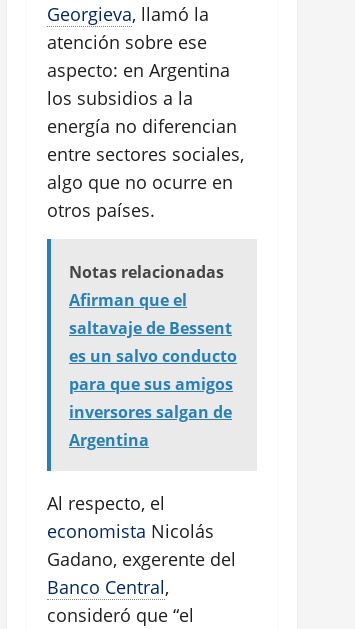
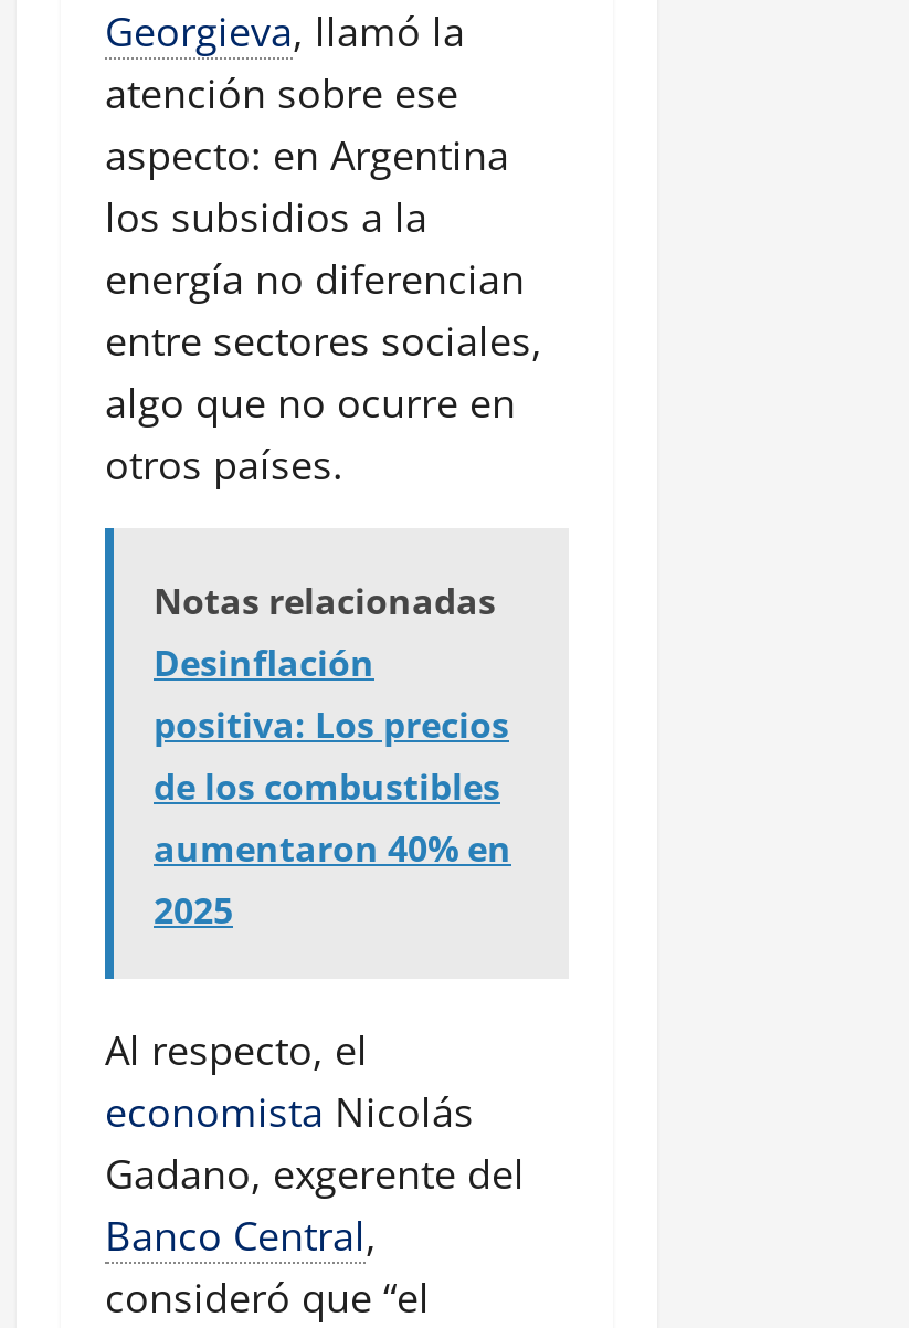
[69,289,237,451] Afirman que el | saltavaje de Bessent | es un salvo conducto | para que sus amigos | inversores salgan de | Argentina -> [154,639,511,935] Desinflación | positiva: Los precios | de los combustibles | aumentaron 40% en | 2025

